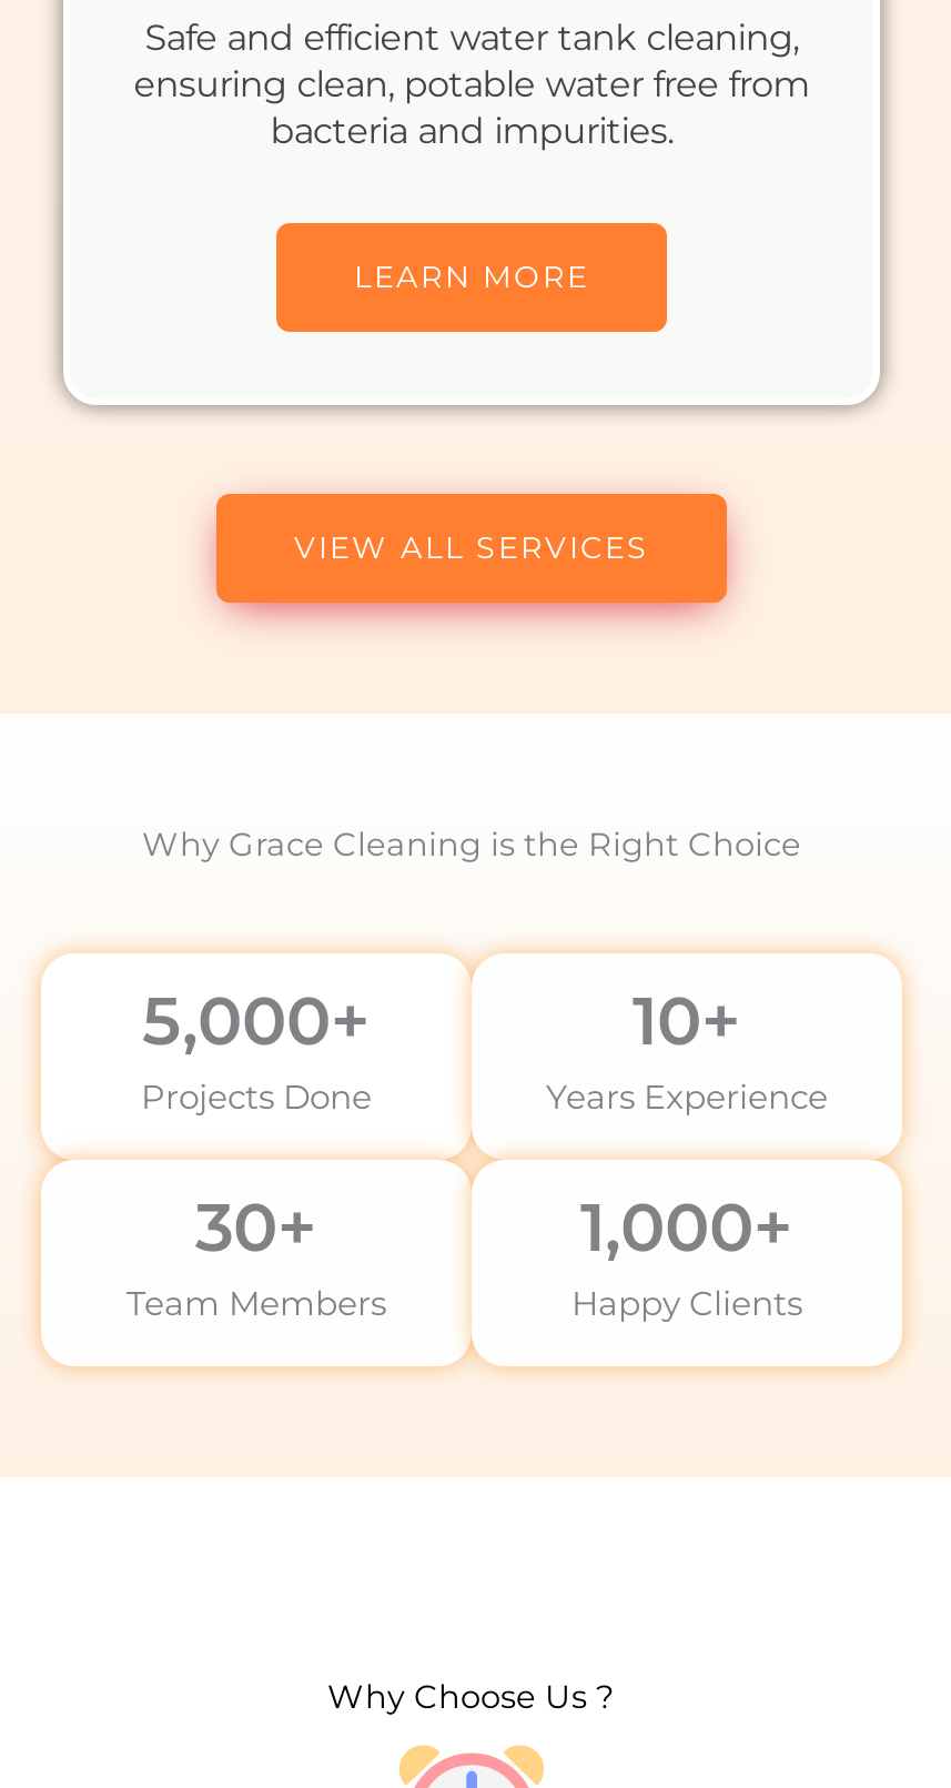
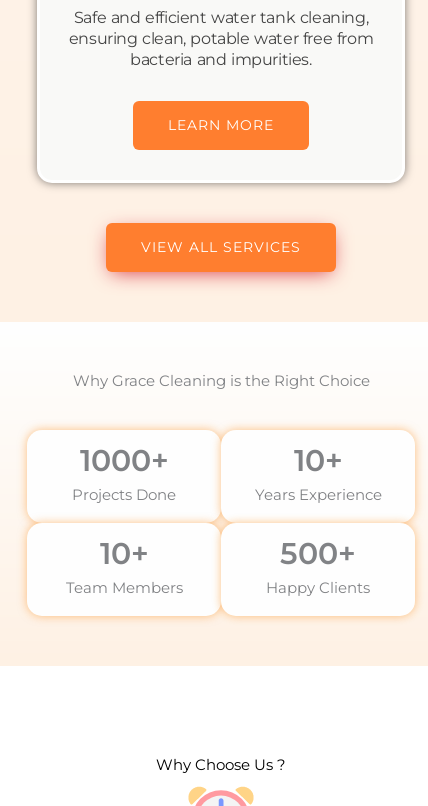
[142,980,371,1062] 5,000+ -> [79,442,168,479] 1000+
[195,1186,317,1268] 30+ -> [99,535,148,572] 10+
[580,1186,793,1268] 1,000+ -> [280,535,356,572] 500+

